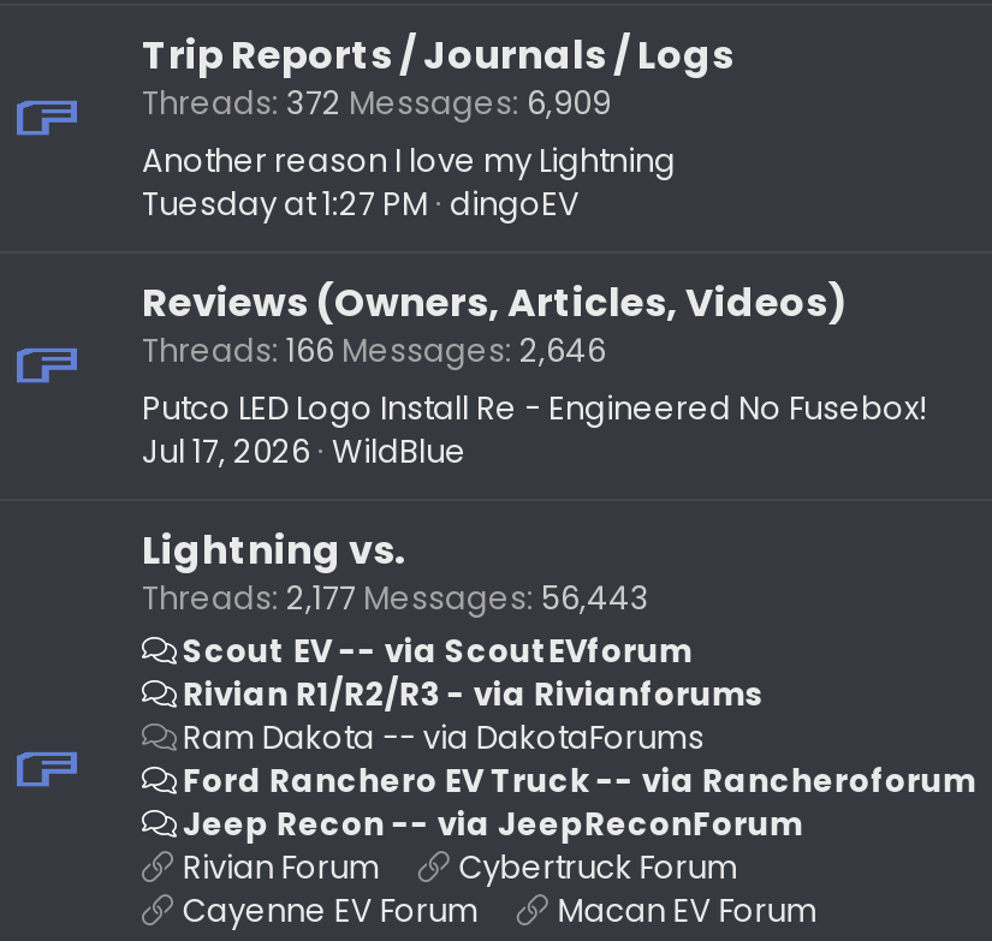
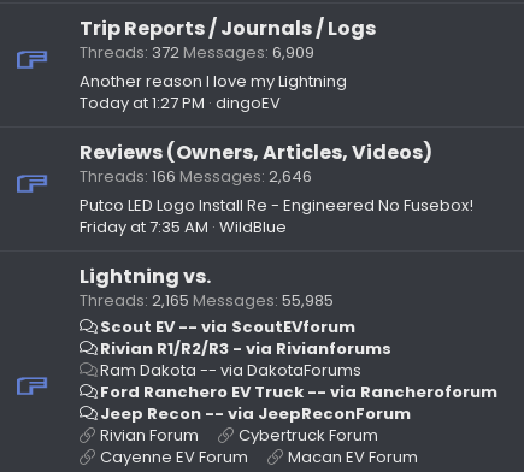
[142,181,580,227] Tuesday at 1:27 PM dingoEV -> [80,92,281,114] Today at 1:27 PM dingoEV
[142,429,467,475] Jul 17, 2026 WildBlue -> [80,216,287,238] Friday at 7:35 AM WildBlue
[142,576,649,621] Threads 2,177 Messages 56,443 -> [80,289,334,312] Threads 2,165 Messages 55,985

